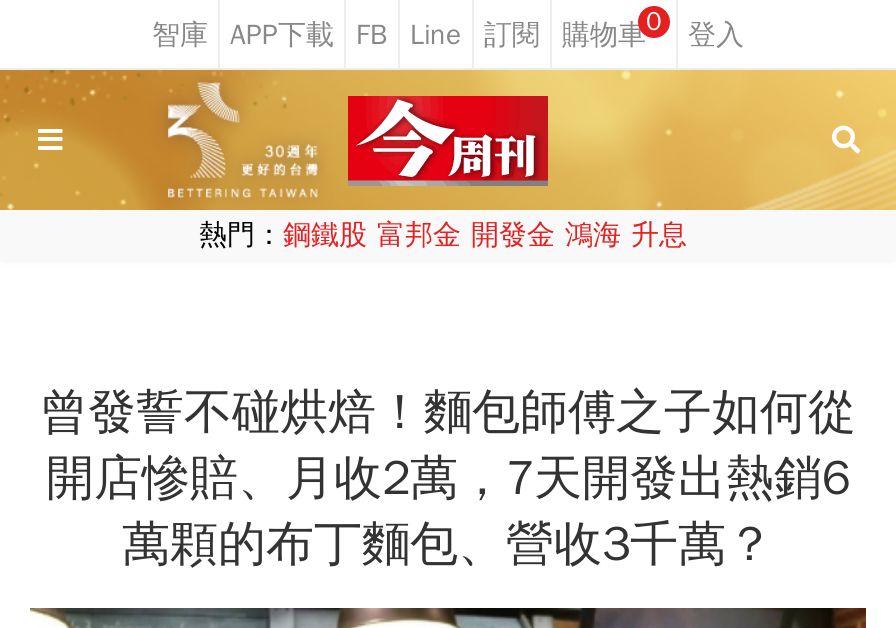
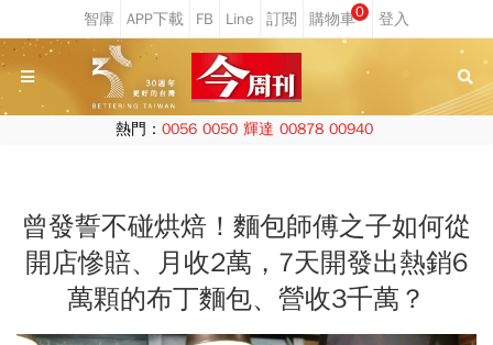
[199,218,687,252] 熱門：鋼鐵股 富邦金 開發金 鴻海 升息 -> [115,120,373,138] 熱門：0056 0050 輝達 00878 00940

